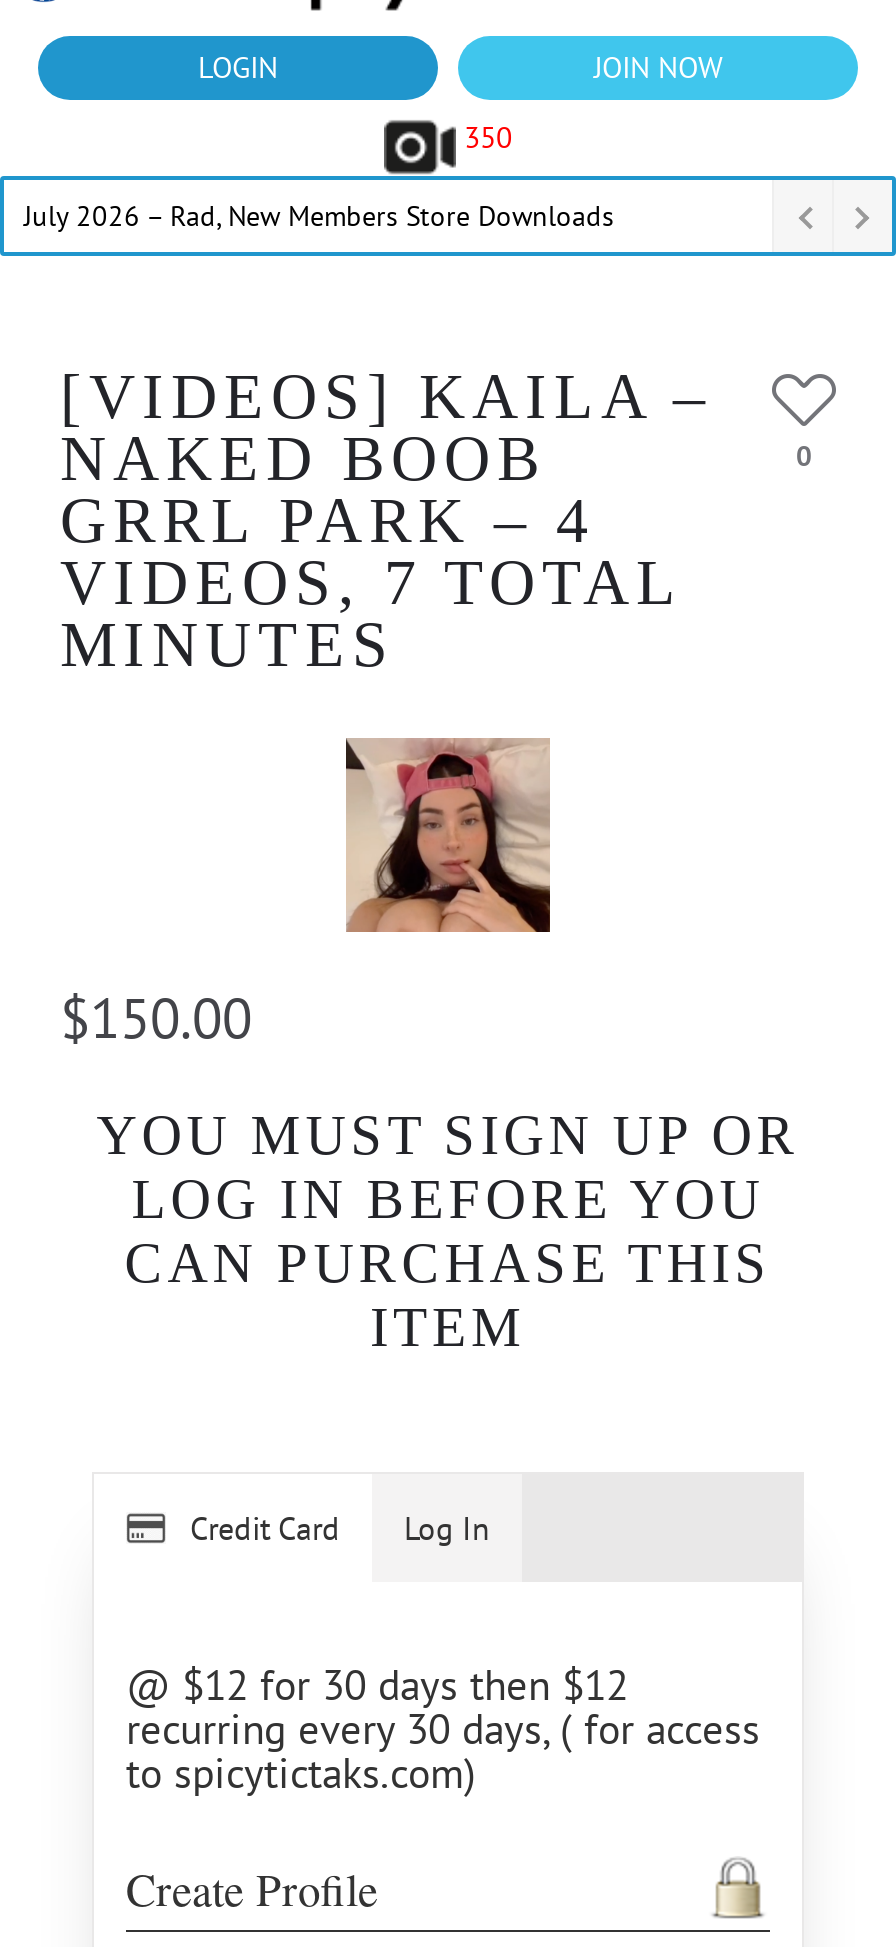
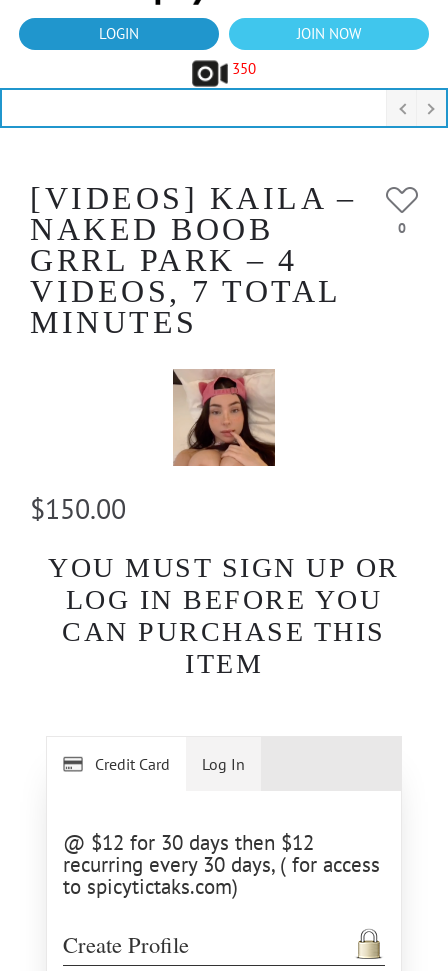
[24,198,614,234] July 2026 – Rad, New Members Store Downloads -> none

